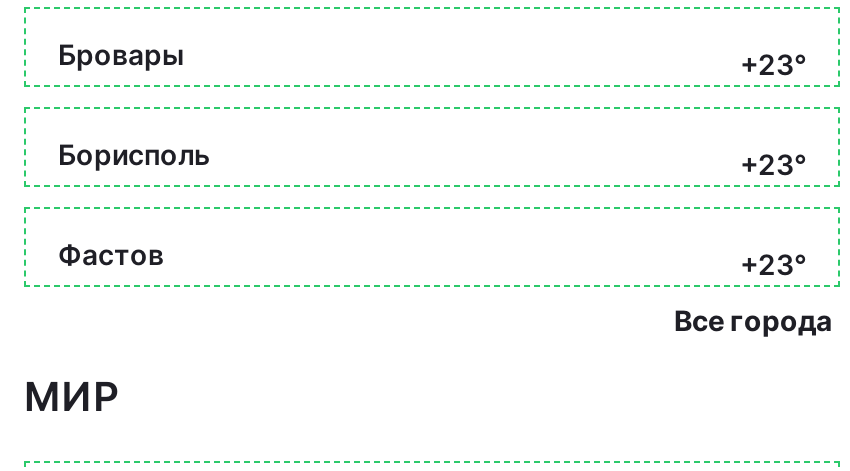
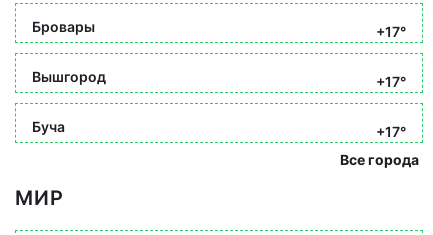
[740,47,806,81] +23° -> [376,23,406,40] +17°
[58,136,806,181] Борисполь | +23° -> [32,67,406,90] Вышгород | +17°
[58,236,806,281] Фастов | +23° -> [32,117,406,140] Буча | +17°

